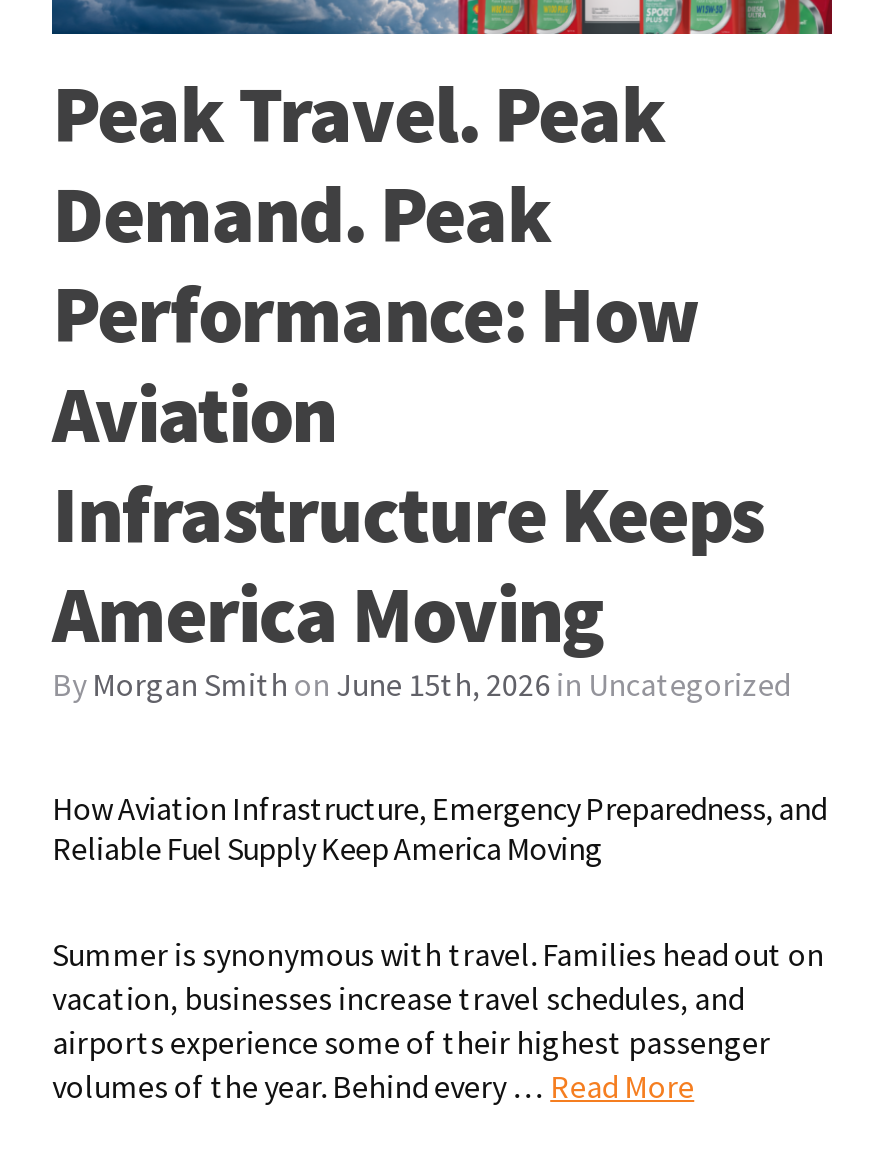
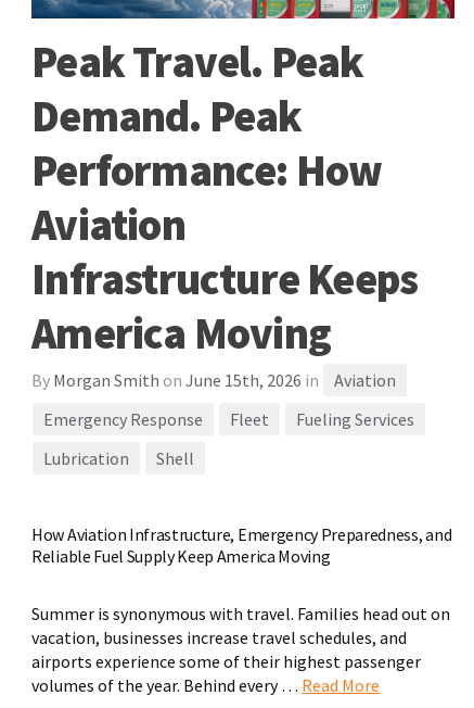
[52,665,790,705] By Morgan Smith on June 15th, 2026 in Uncategorized -> [32,370,414,470] By Morgan Smith on June 15th, 2026 in Aviation | Emergency Response | Fleet | Fueling Services | Lubrication | Shell

